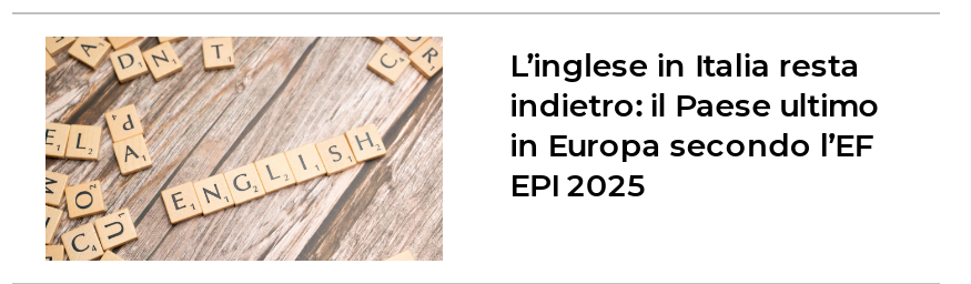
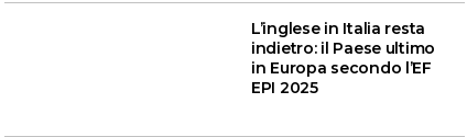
[43,33,445,264] [image] -> none

